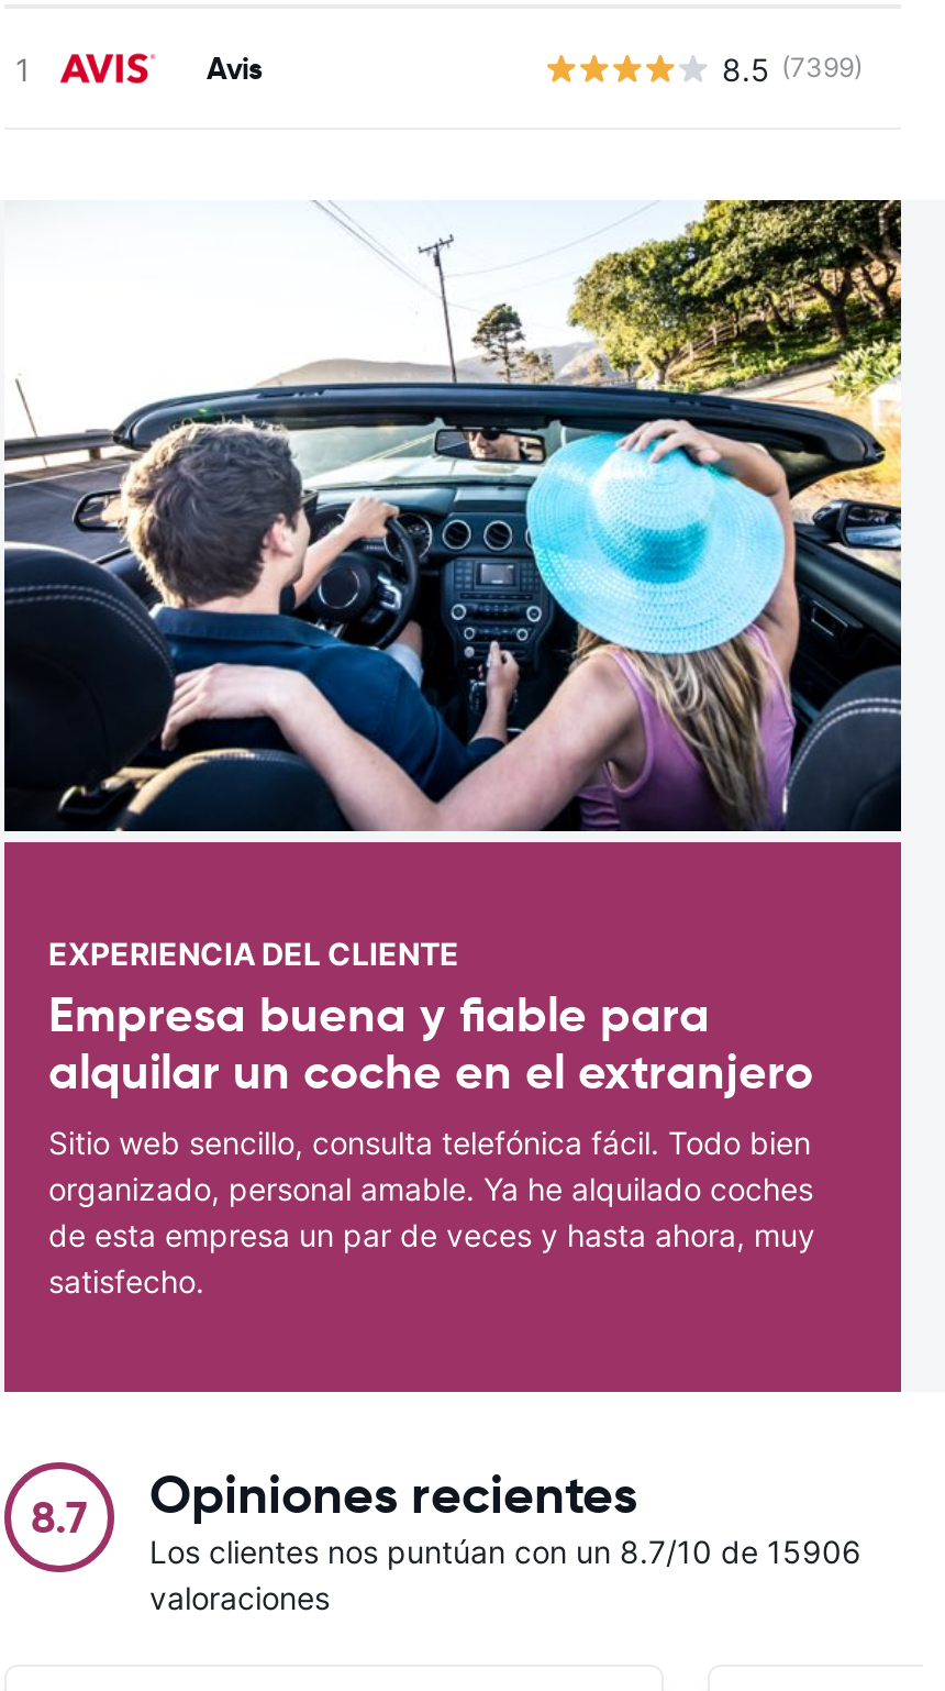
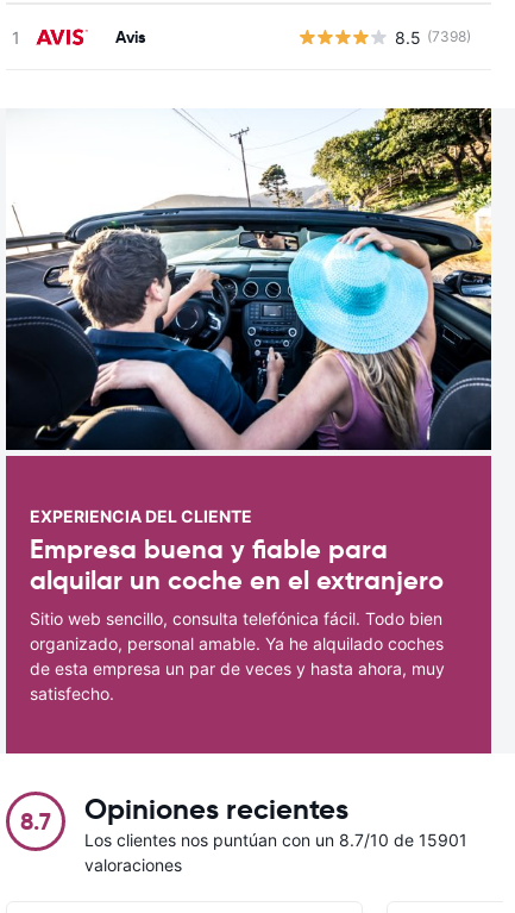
[722,49,863,87] 8.5 (7399) -> [394,27,470,47] 8.5 (7398)
[149,1532,861,1570] Los clientes nos puntúan con un 8.7/10 de 15906 -> [84,829,467,850] Los clientes nos puntúan con un 8.7/10 de 15901

